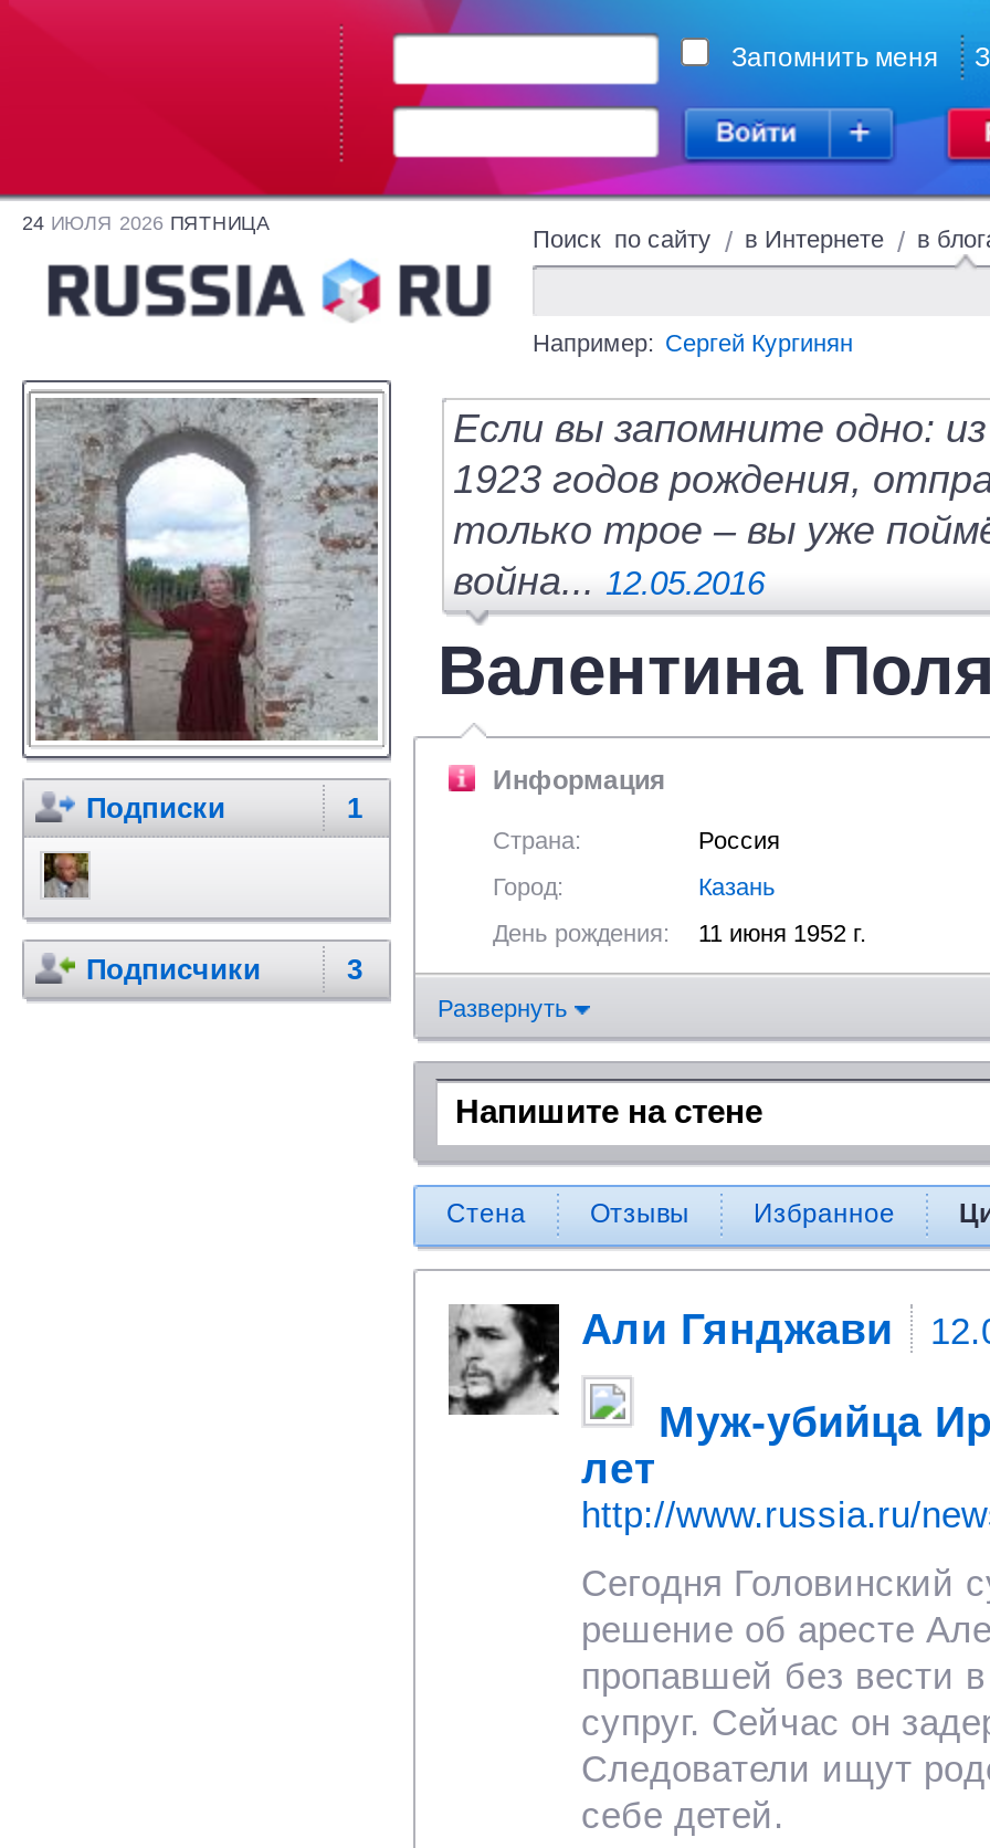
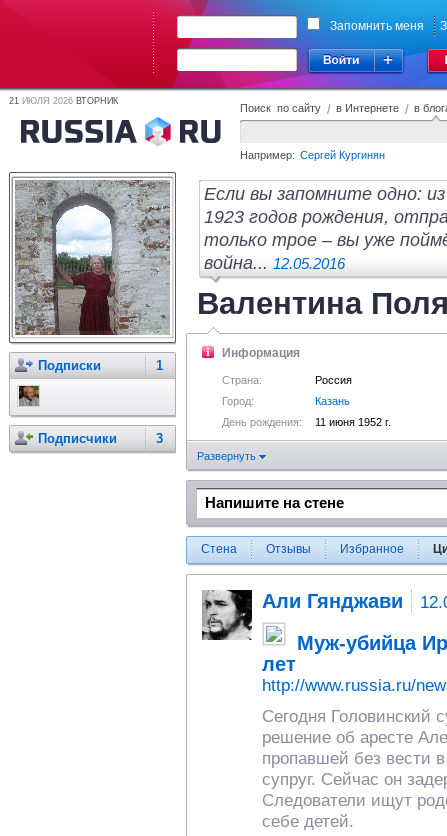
[22,212,270,234] 24 ИЮЛЯ 2026 ПЯТНИЦА -> [9,96,118,106] 21 ИЮЛЯ 2026 ВТОРНИК

